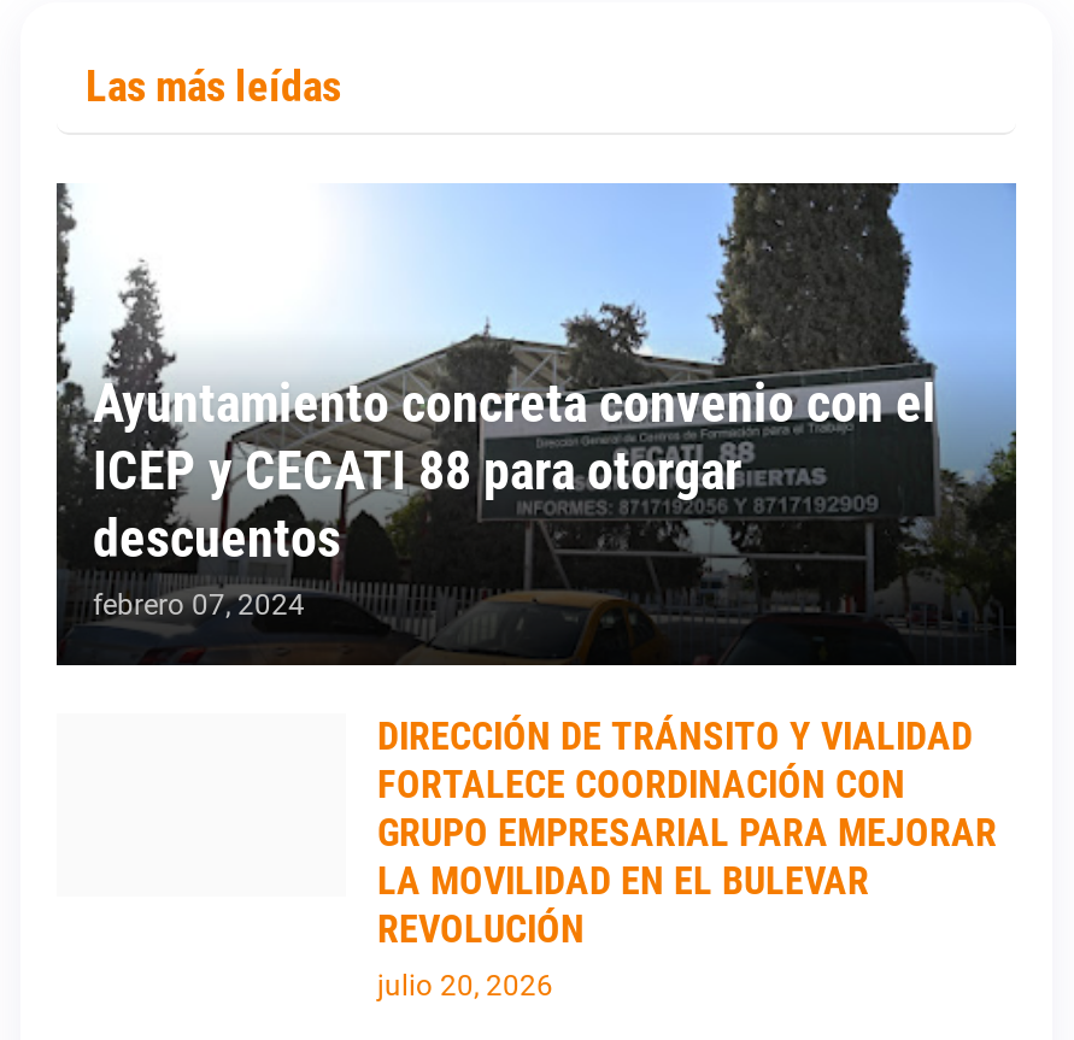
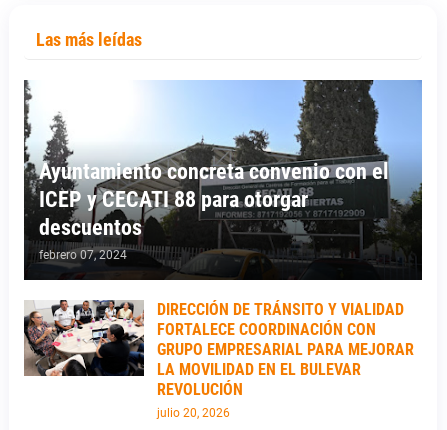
none -> [23,299,145,377] [image]

